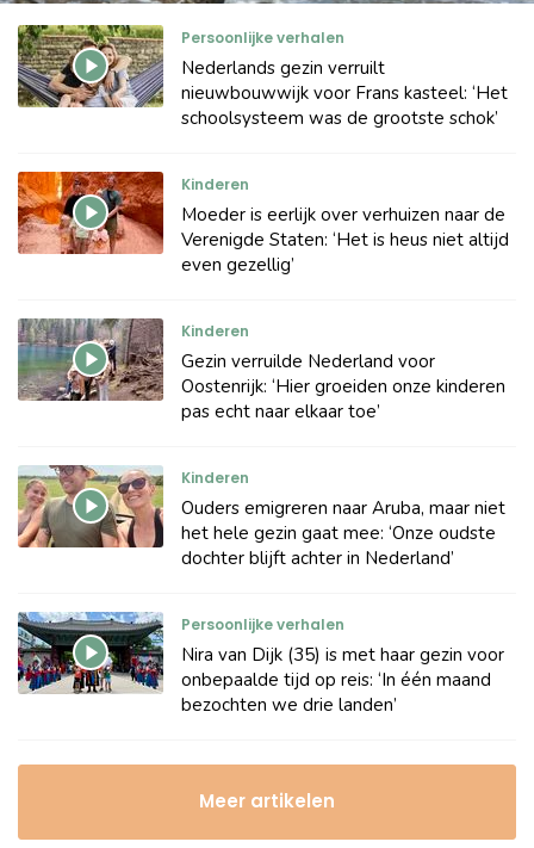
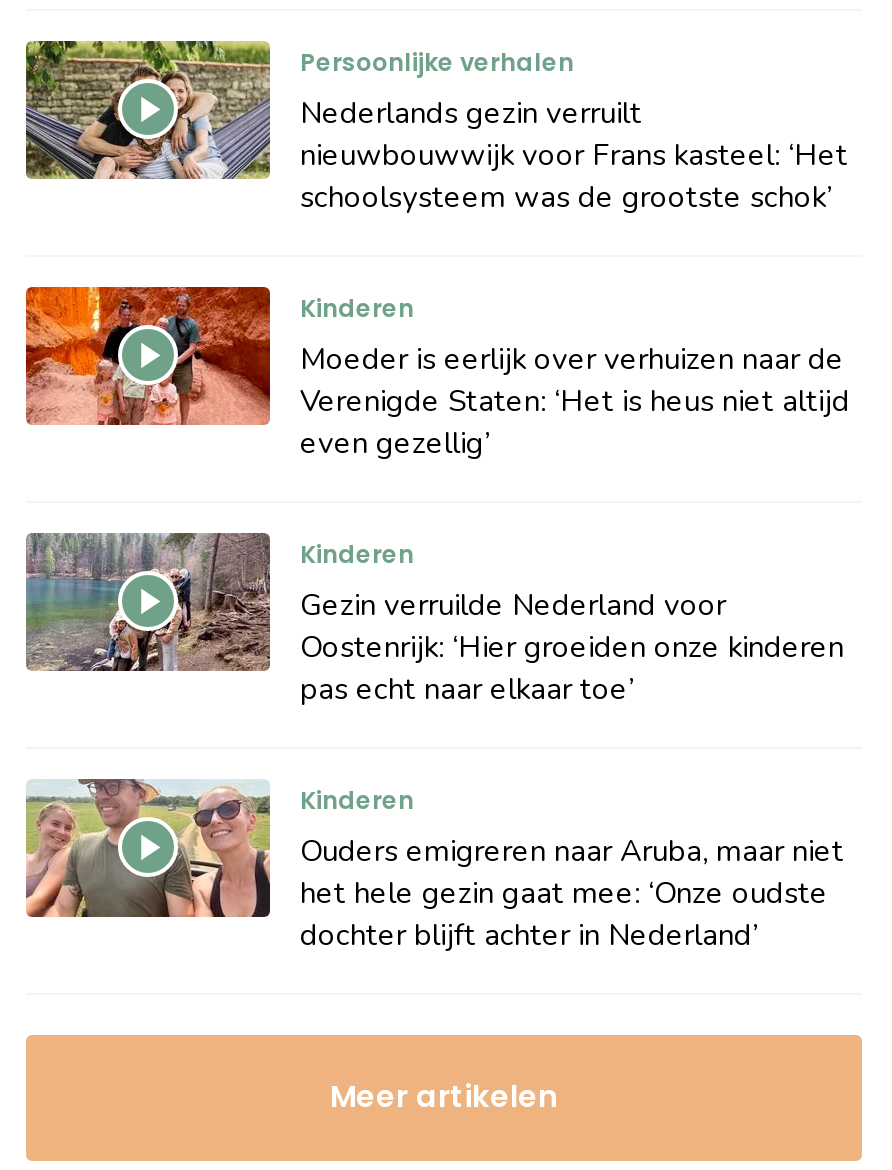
[17,612,504,717] [image] | Persoonlijke verhalen | Nira van Dijk (35) is met haar gezin voor | onbepaalde tijd op reis: ‘In één maand | bezochten we drie landen’ -> none

